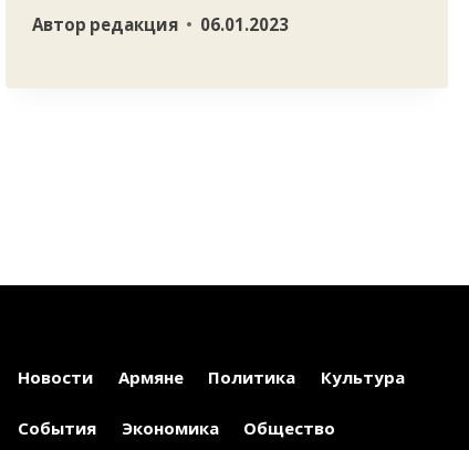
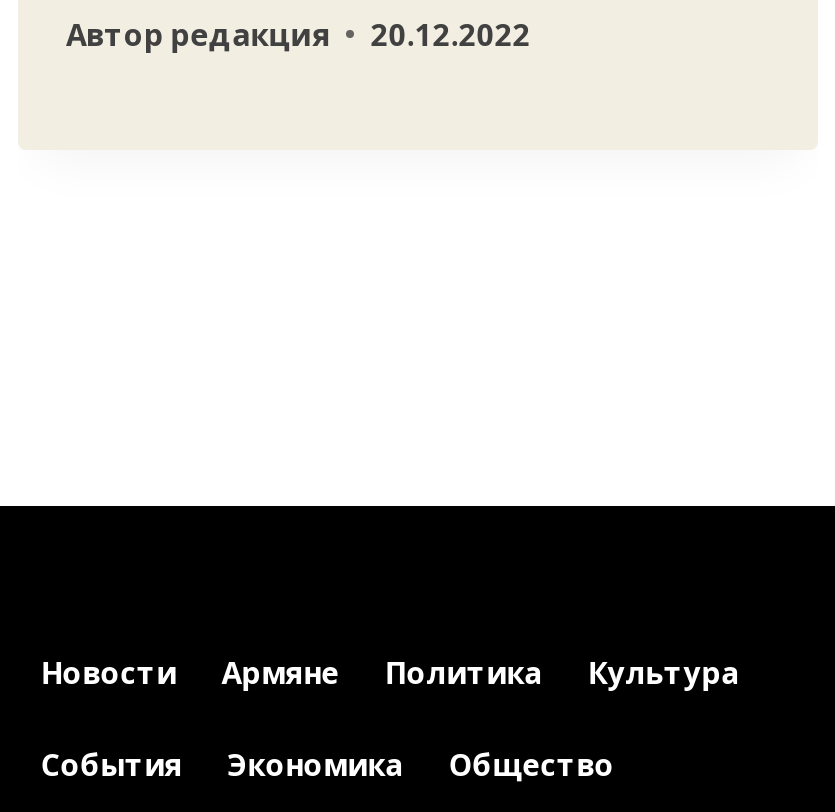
[32,13,289,35] Автор редакция 06.01.2023 -> [66,13,530,53] Автор редакция 20.12.2022

